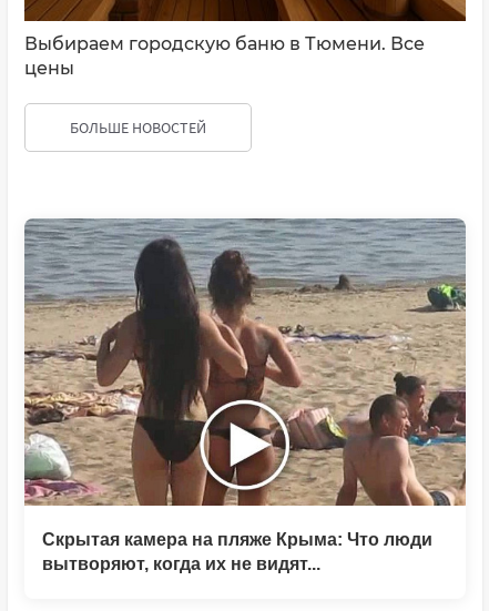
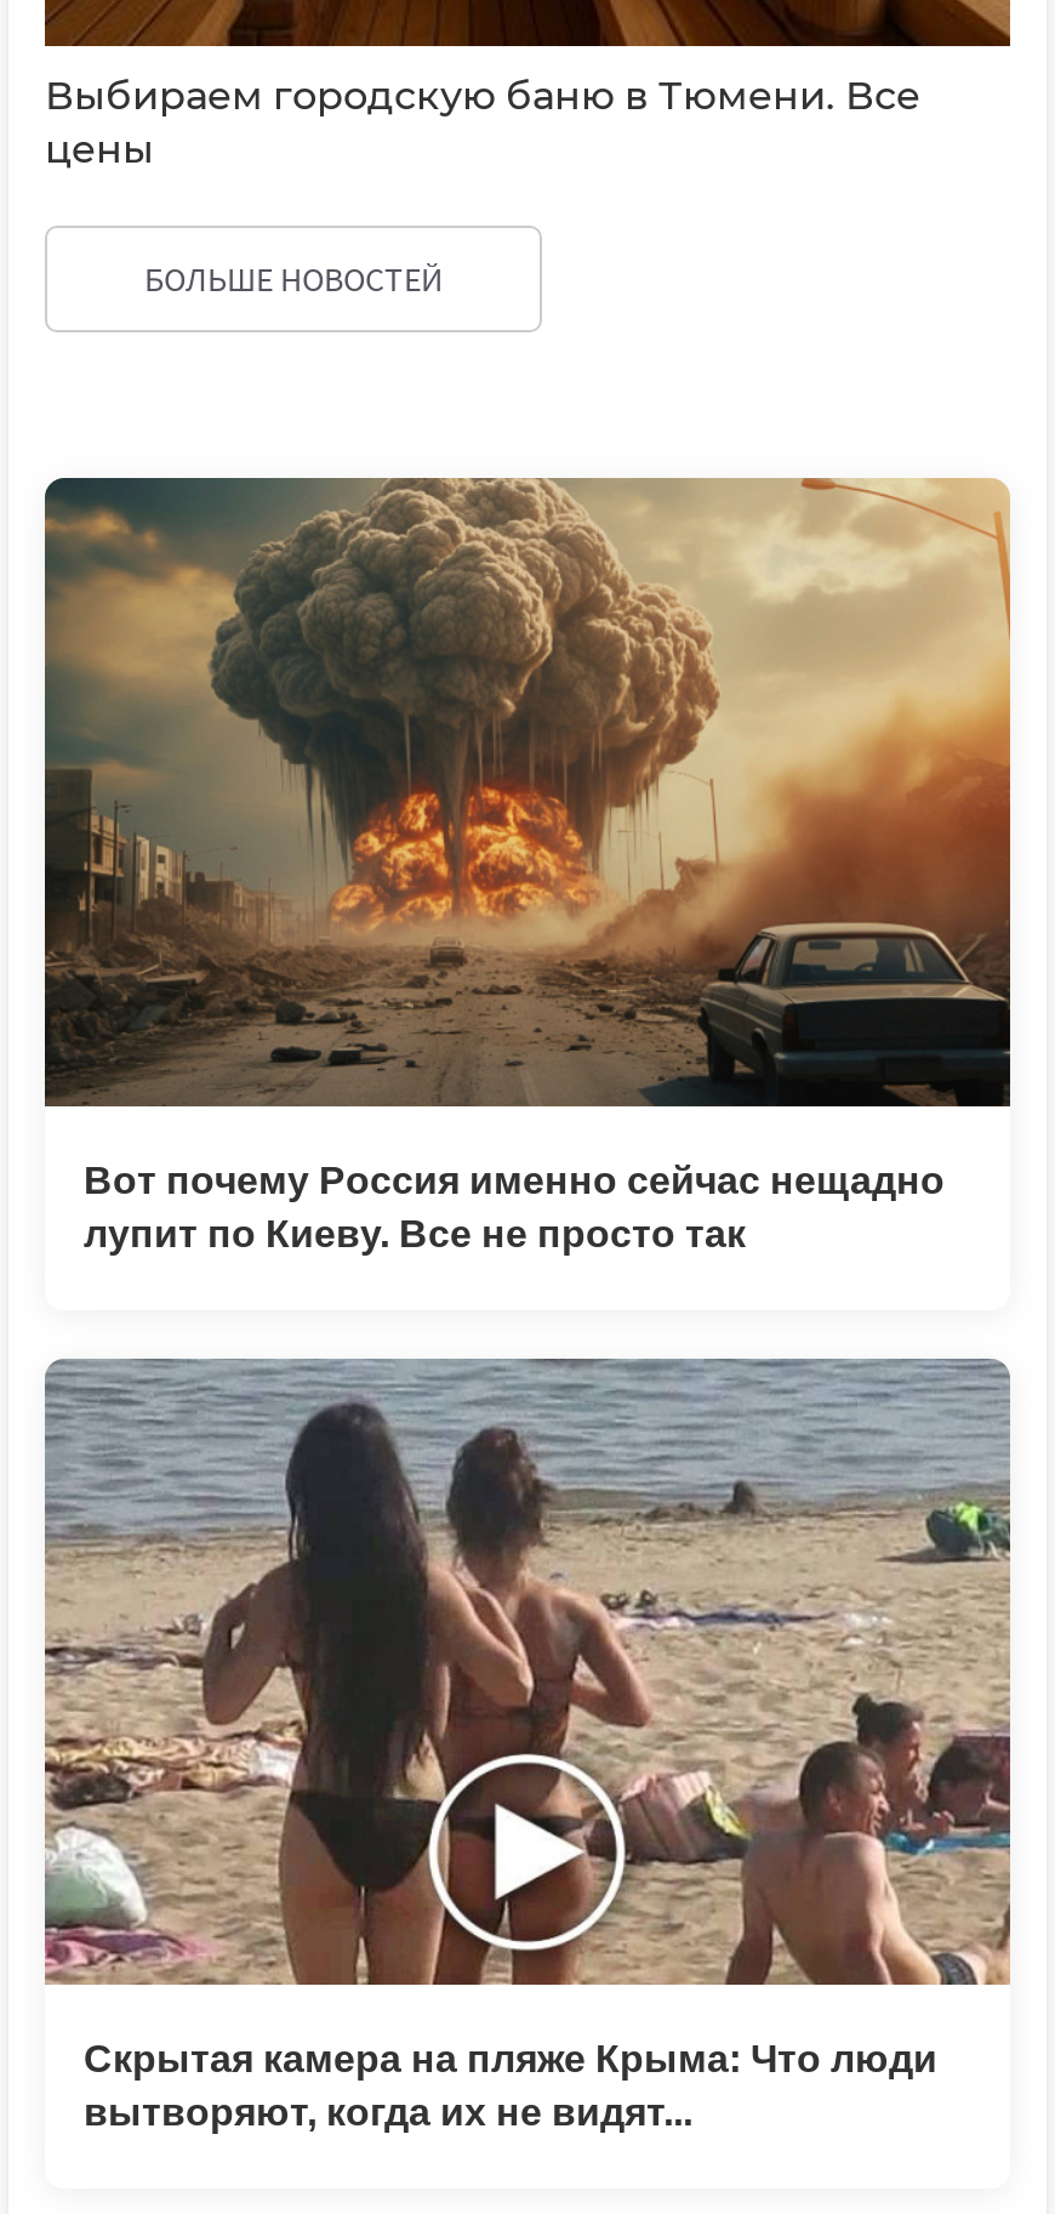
none -> [42,478,1013,1254] [image] | Вот почему Россия именно сейчас нещадно | лупит по Киеву. Все не просто так

